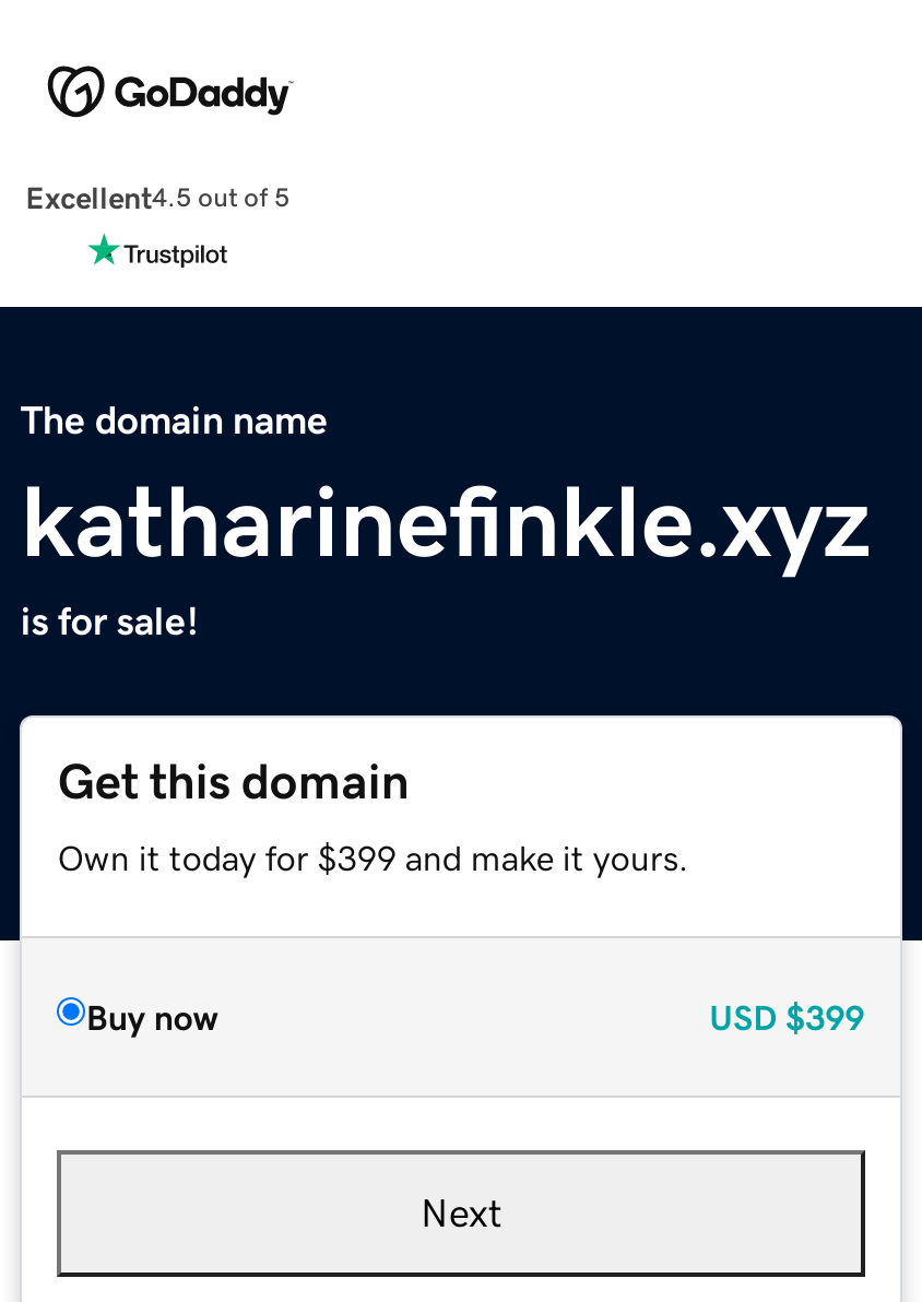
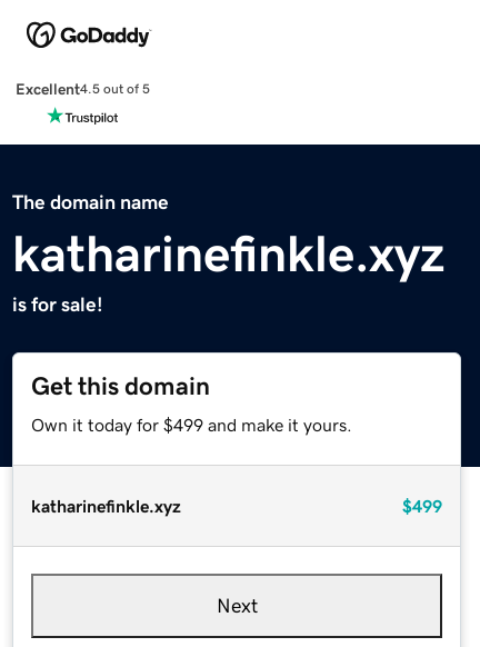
[58,839,689,874] Own it today for $399 and make it yours. -> [32,415,353,433] Own it today for $499 and make it yours.
[86,999,864,1034] Buy now | USD $399 -> [32,496,442,514] katharinefinkle.xyz | $499

